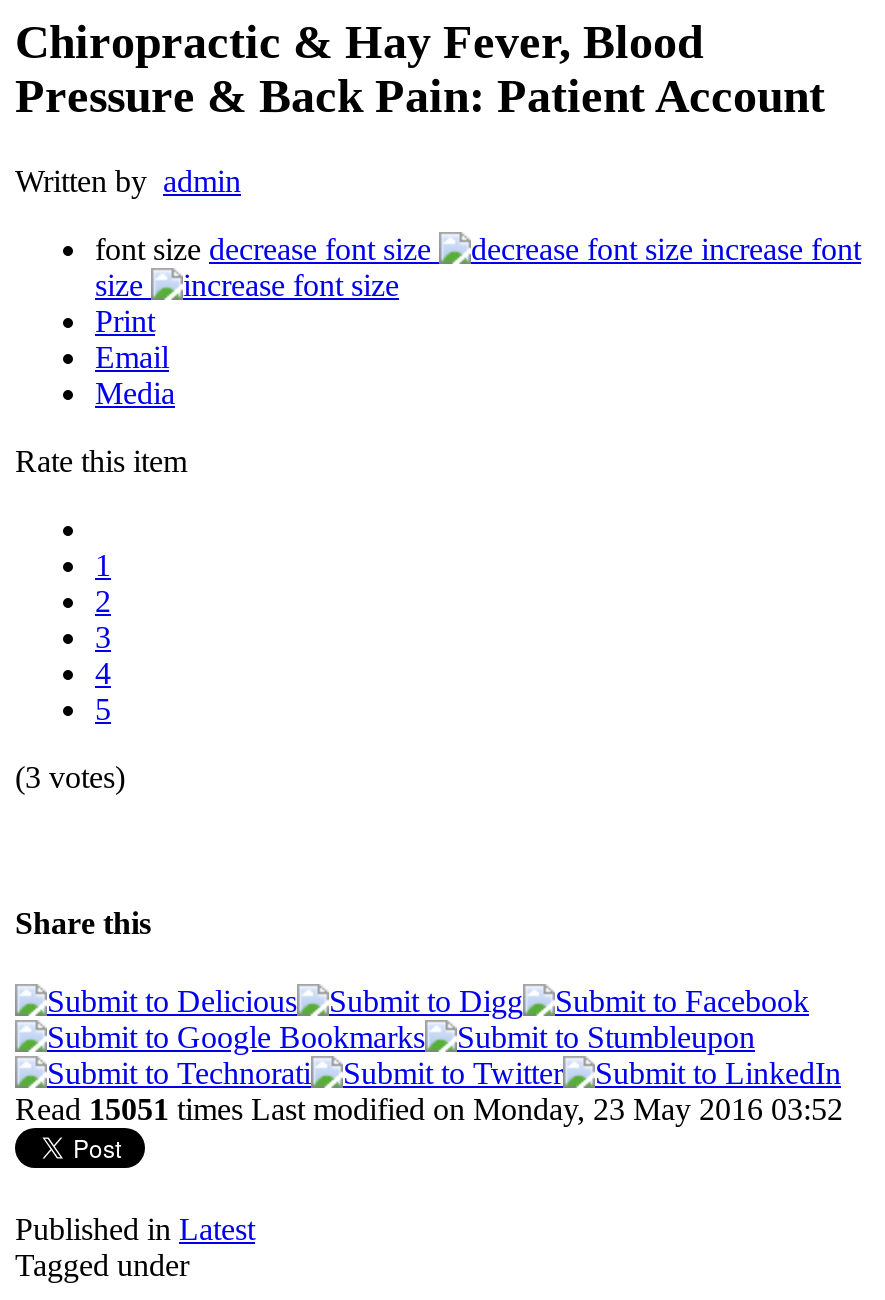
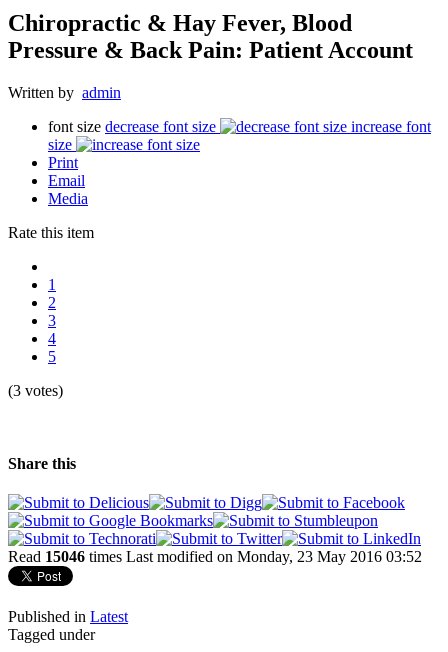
[15,1093,843,1127] Read 15051 times Last modified on Monday, 23 May 2016 03:52 -> [8,548,422,565] Read 15046 times Last modified on Monday, 23 May 2016 03:52

